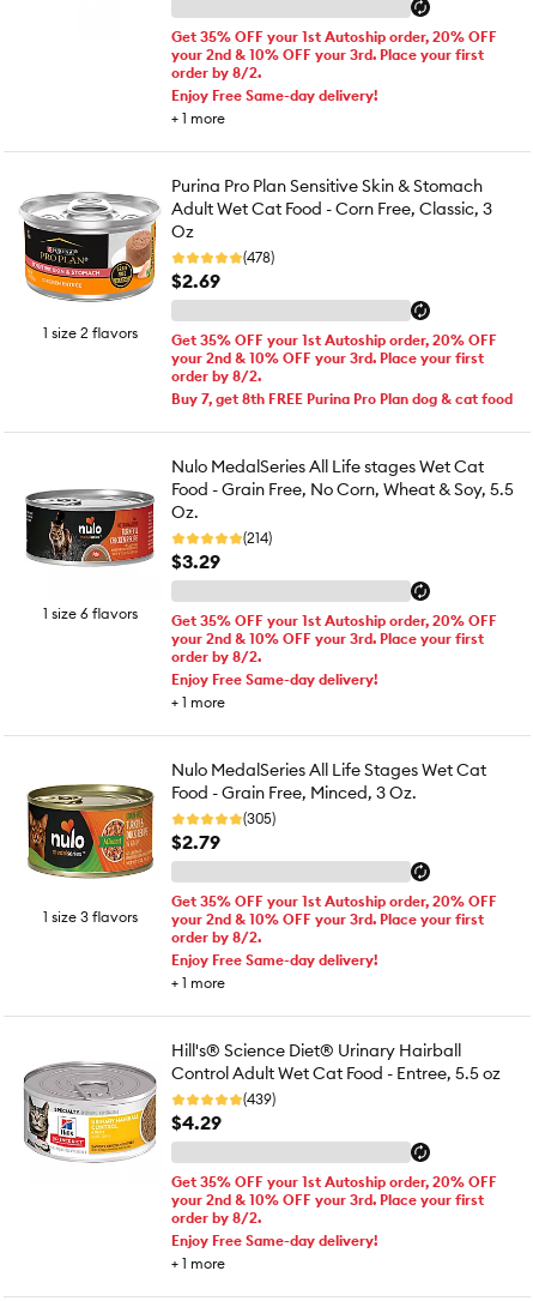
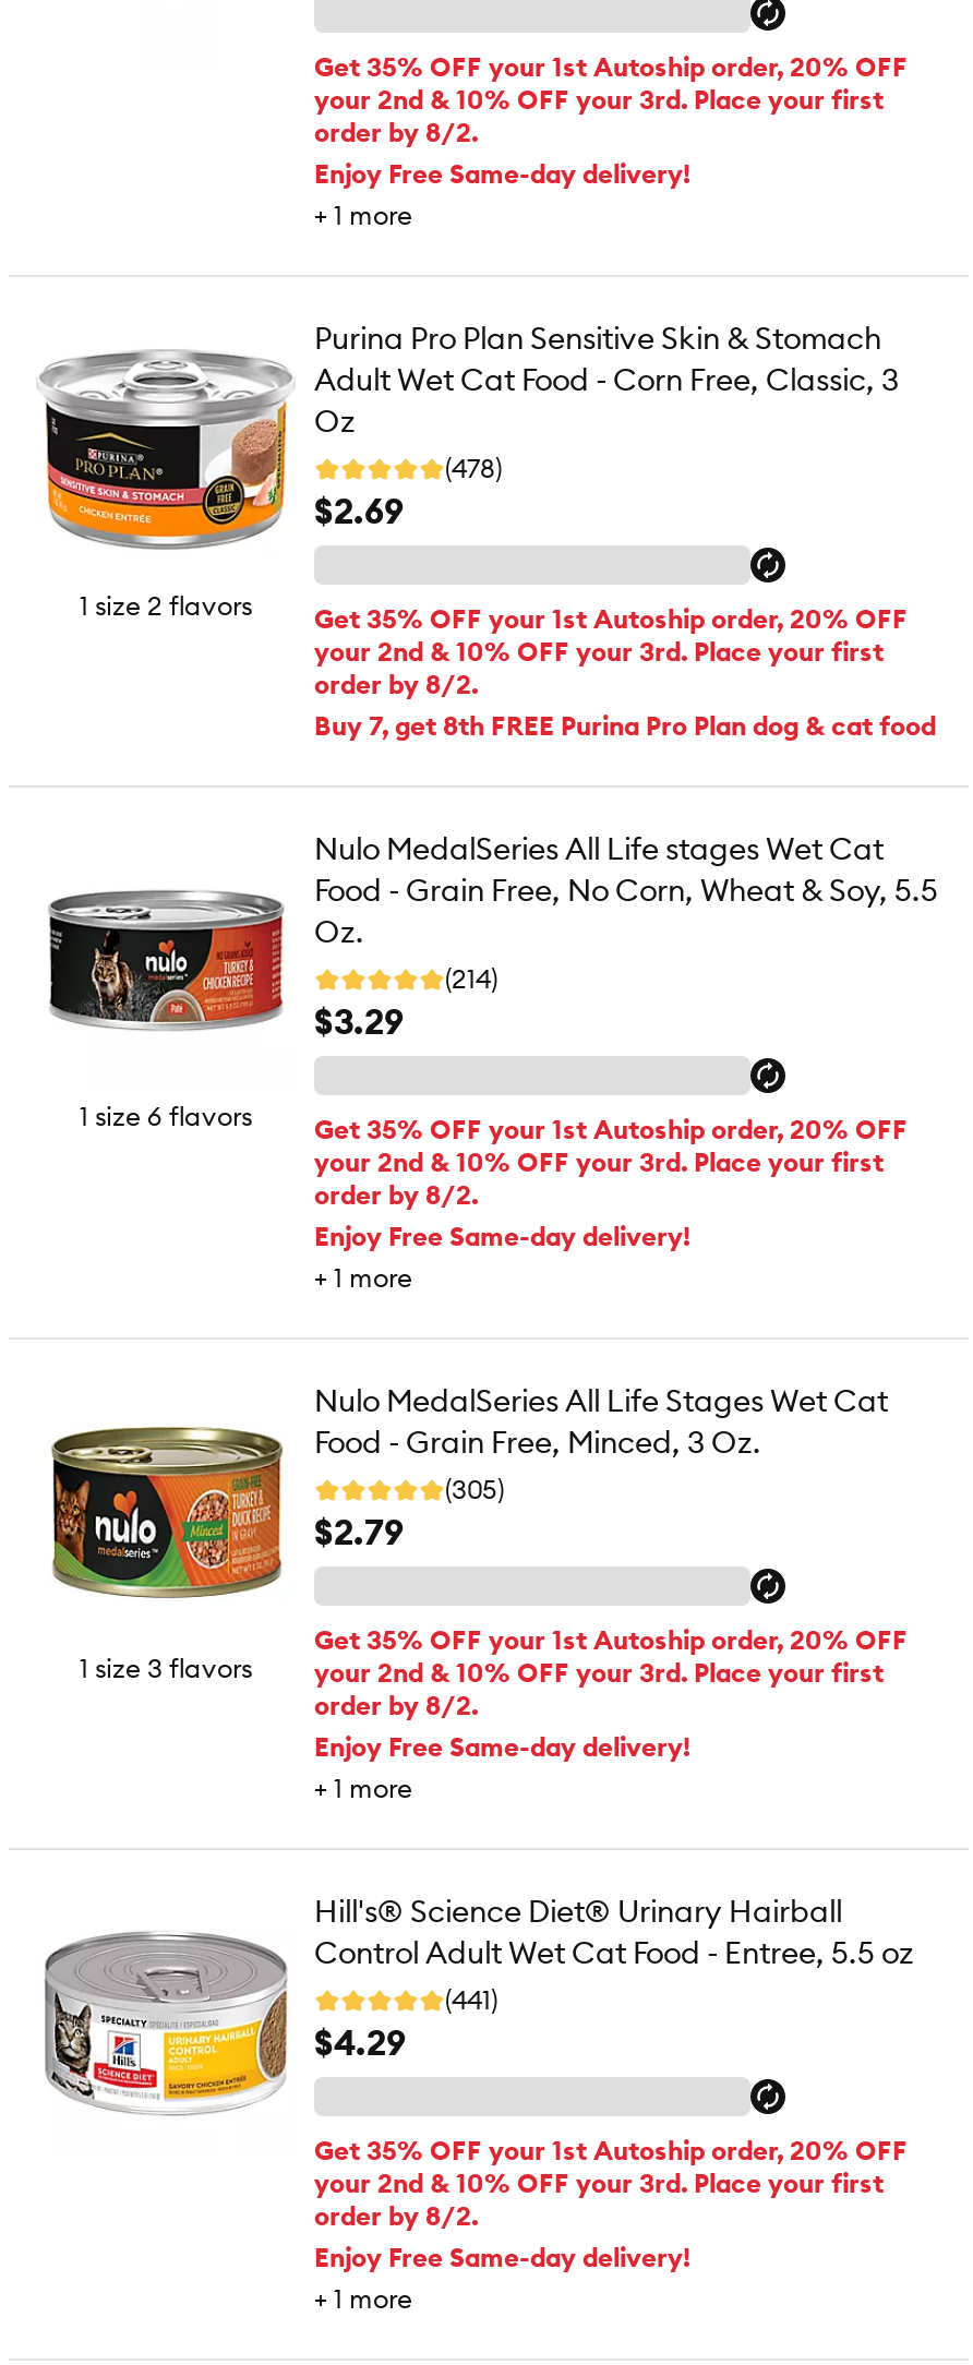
[243,1090,275,1108] (439) -> [445,1984,497,2016] (441)

